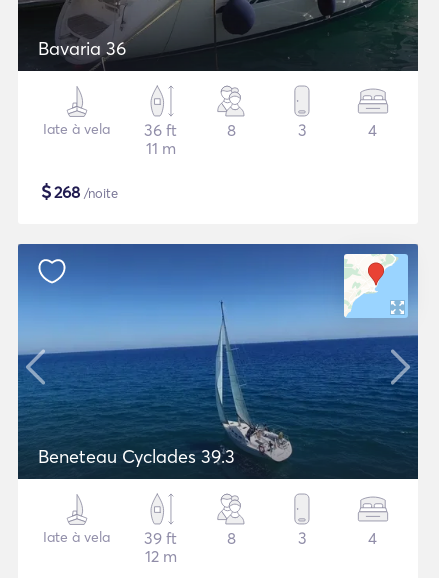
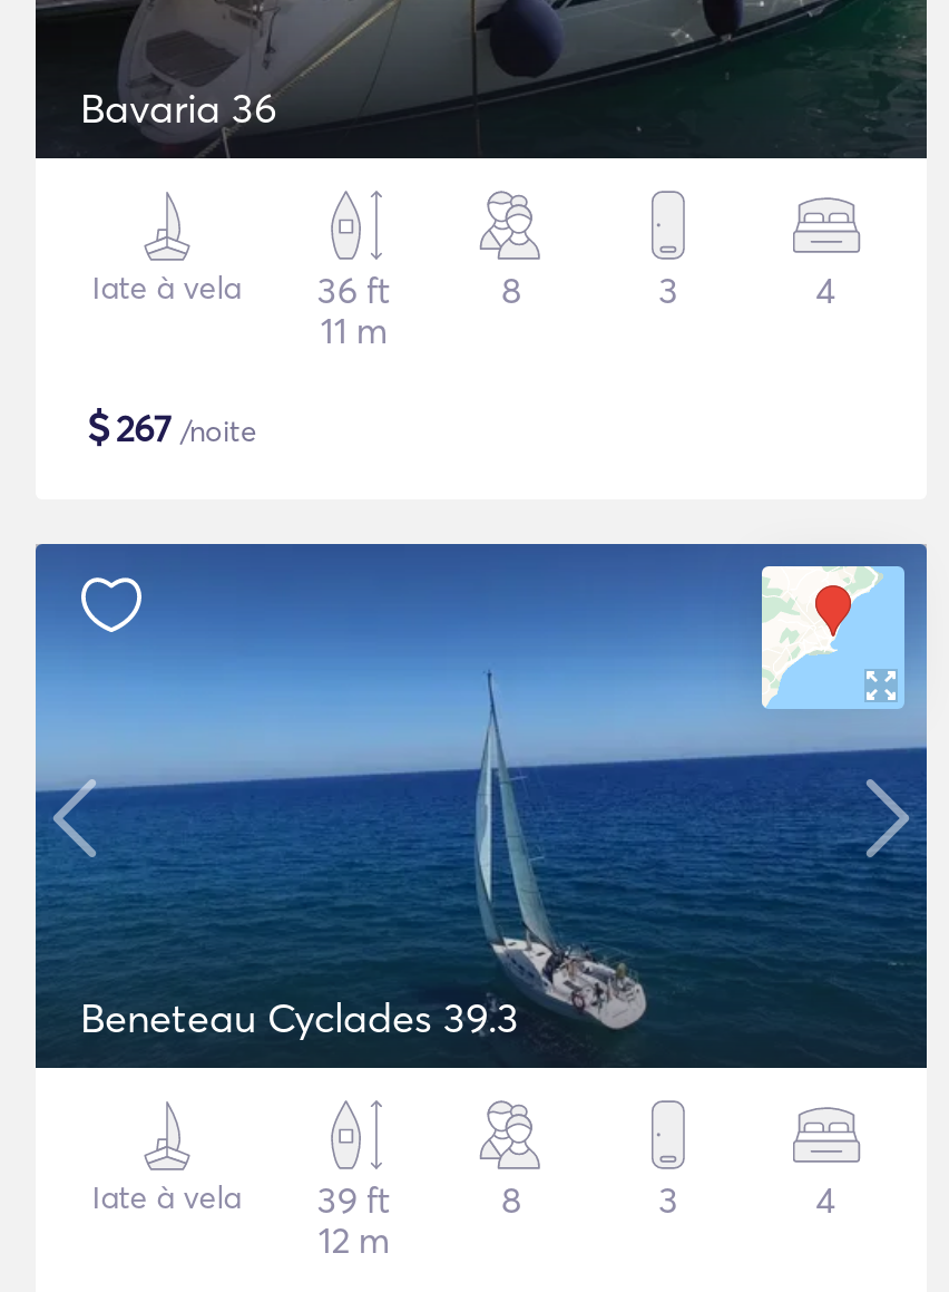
[41,180,118,203] $268 /noite -> [87,401,256,453] $267 /noite

